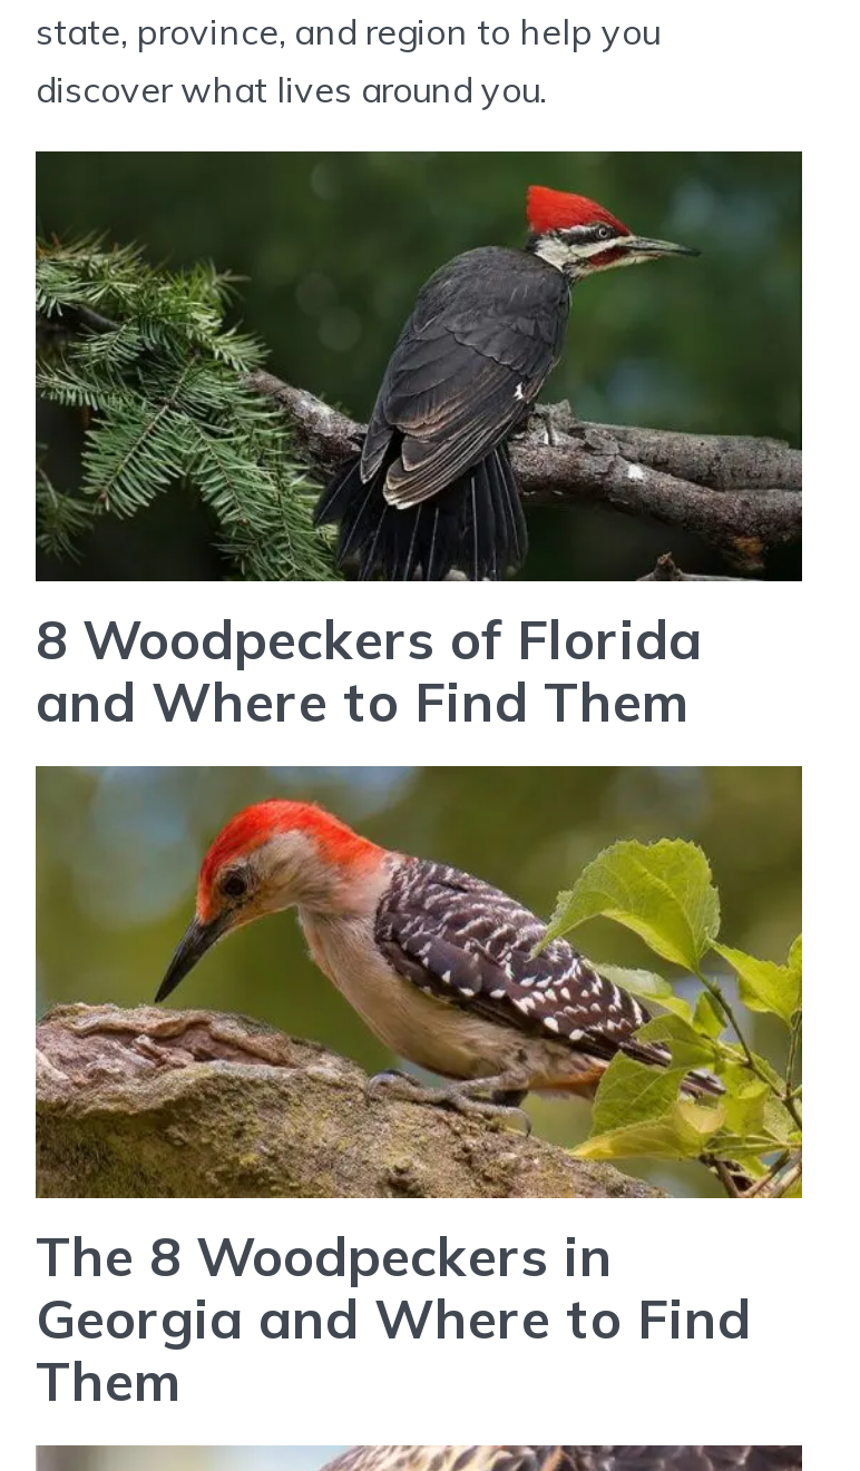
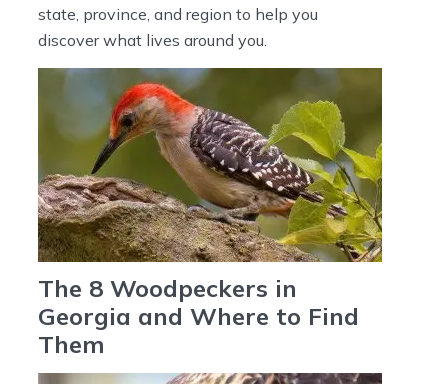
[33,149,804,736] [image] | 8 Woodpeckers of Florida | and Where to Find Them -> none

